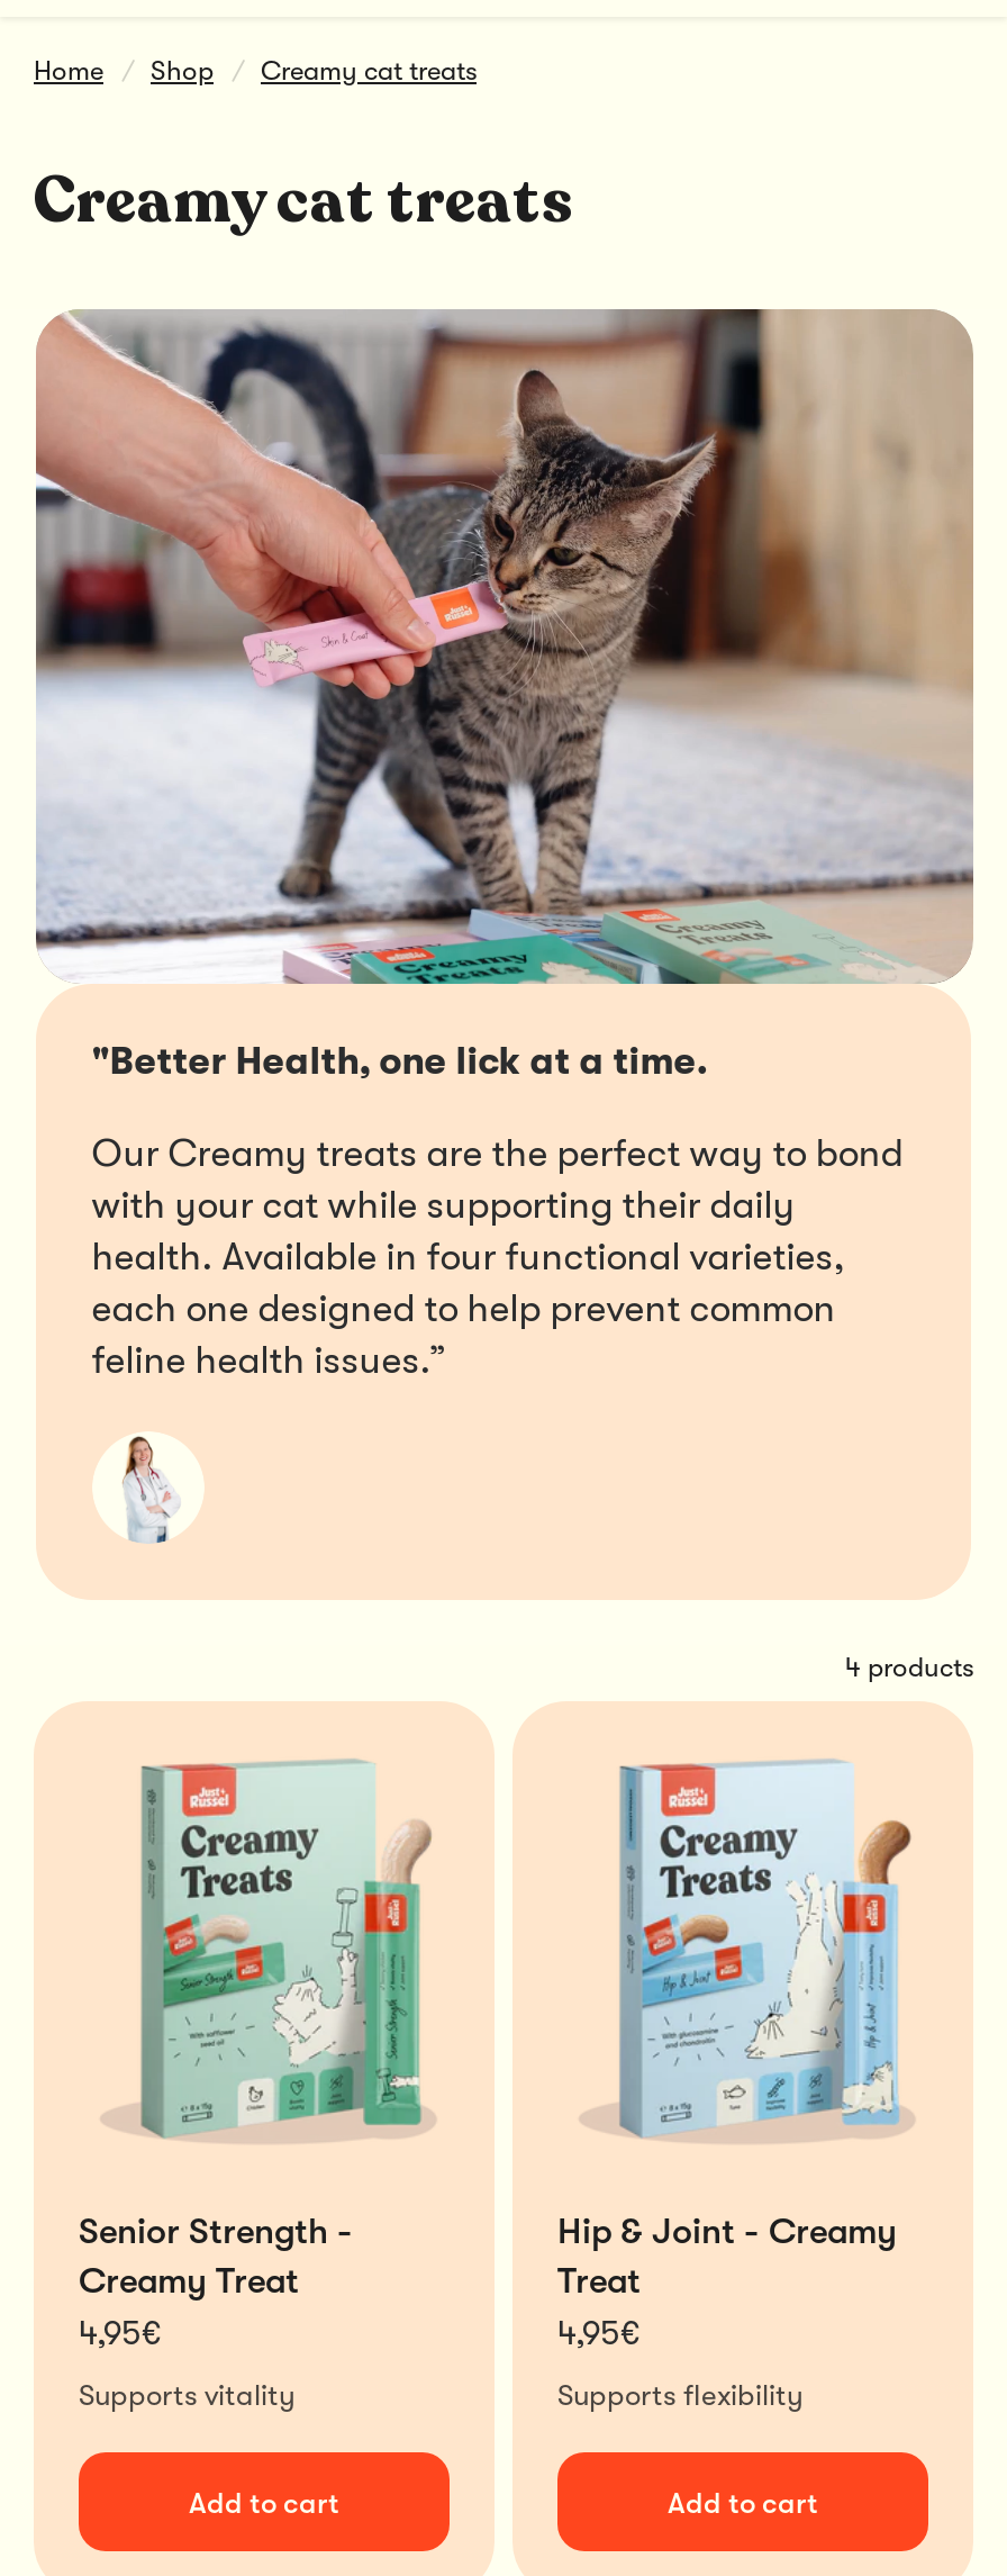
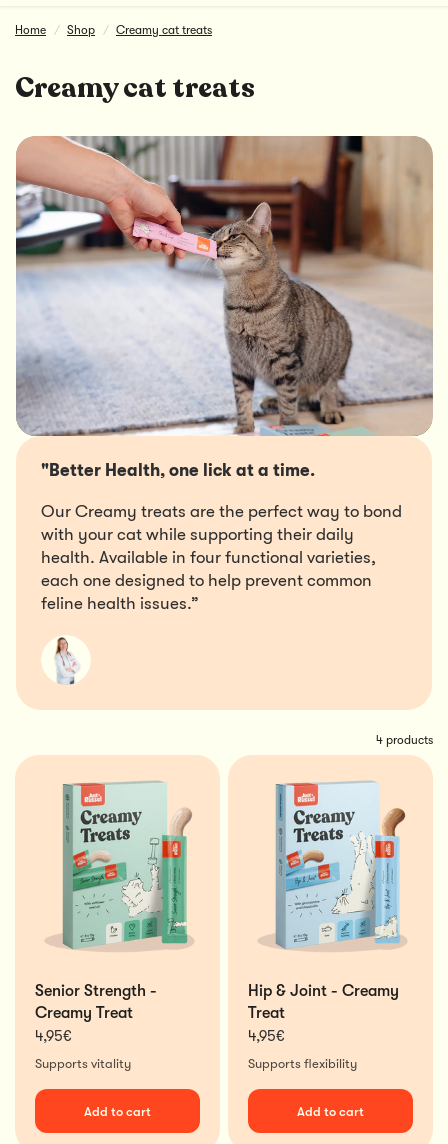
[34,307,973,986] [image] -> [16,135,433,437] [image]

